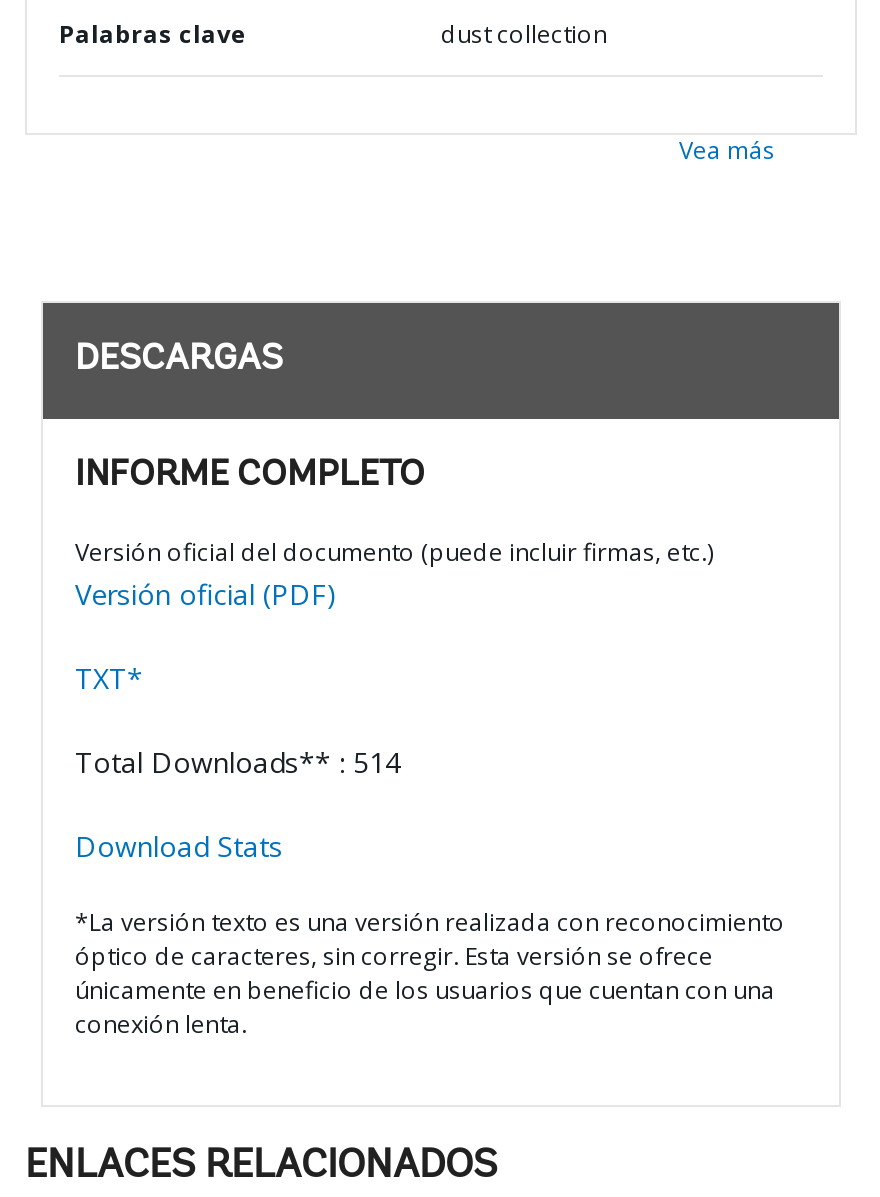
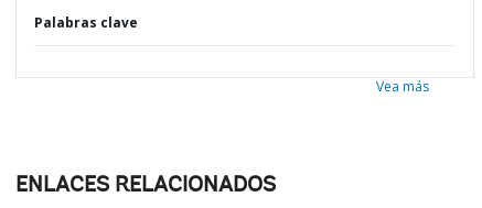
[441,17,607,51] dust collection -> none
[75,343,785,1041] DESCARGAS | INFORME COMPLETO | Versión oficial del documento (puede incluir firmas, etc.) | Versión oficial (PDF) | TXT* | Total Downloads** : 514 | Download Stats | *La versión texto es una versión realizada con reconocimiento | óptico de caracteres, sin corregir. Esta versión se ofrece | únicamente en beneficio de los usuarios que cuentan con una | conexión lenta. -> none

